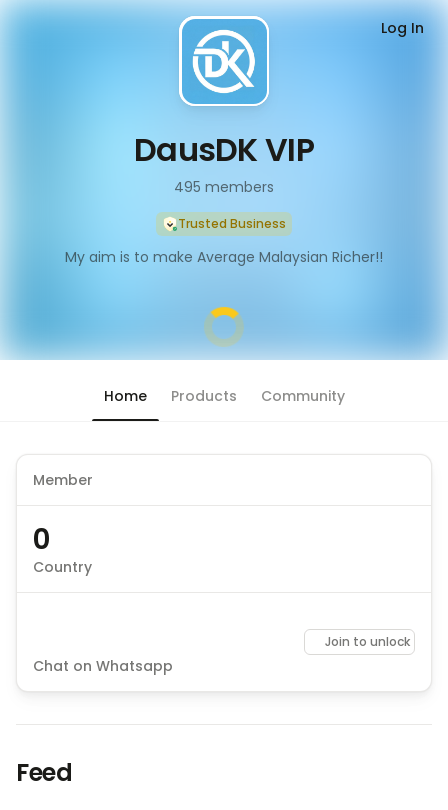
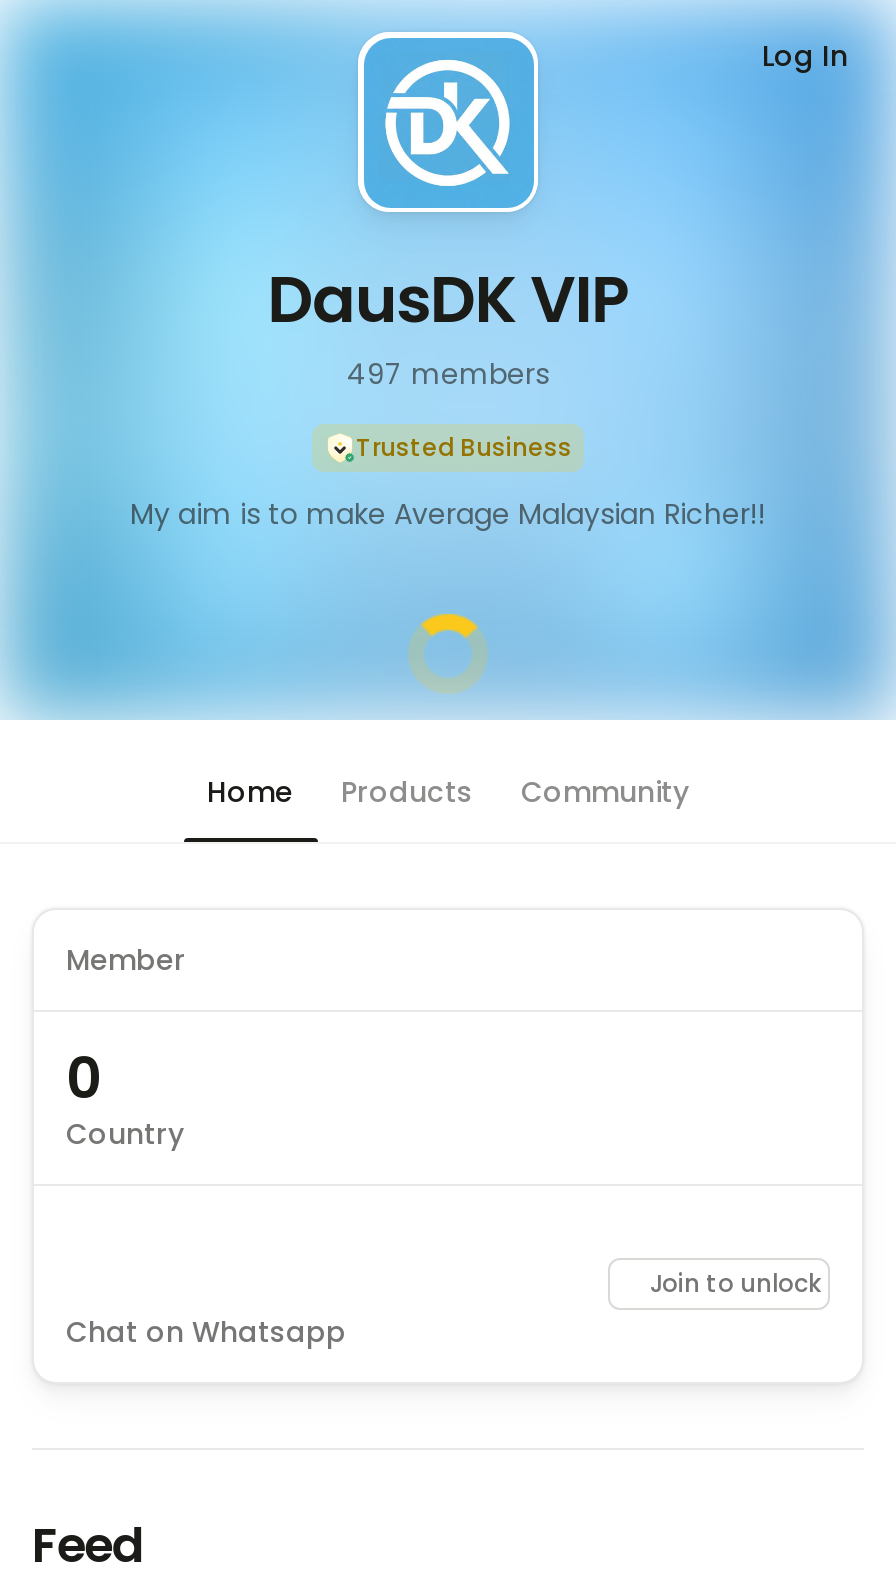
[174,177,274,197] 495 members -> [347,354,549,394] 497 members

